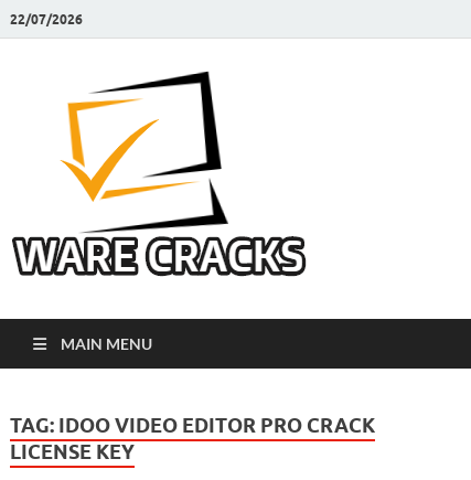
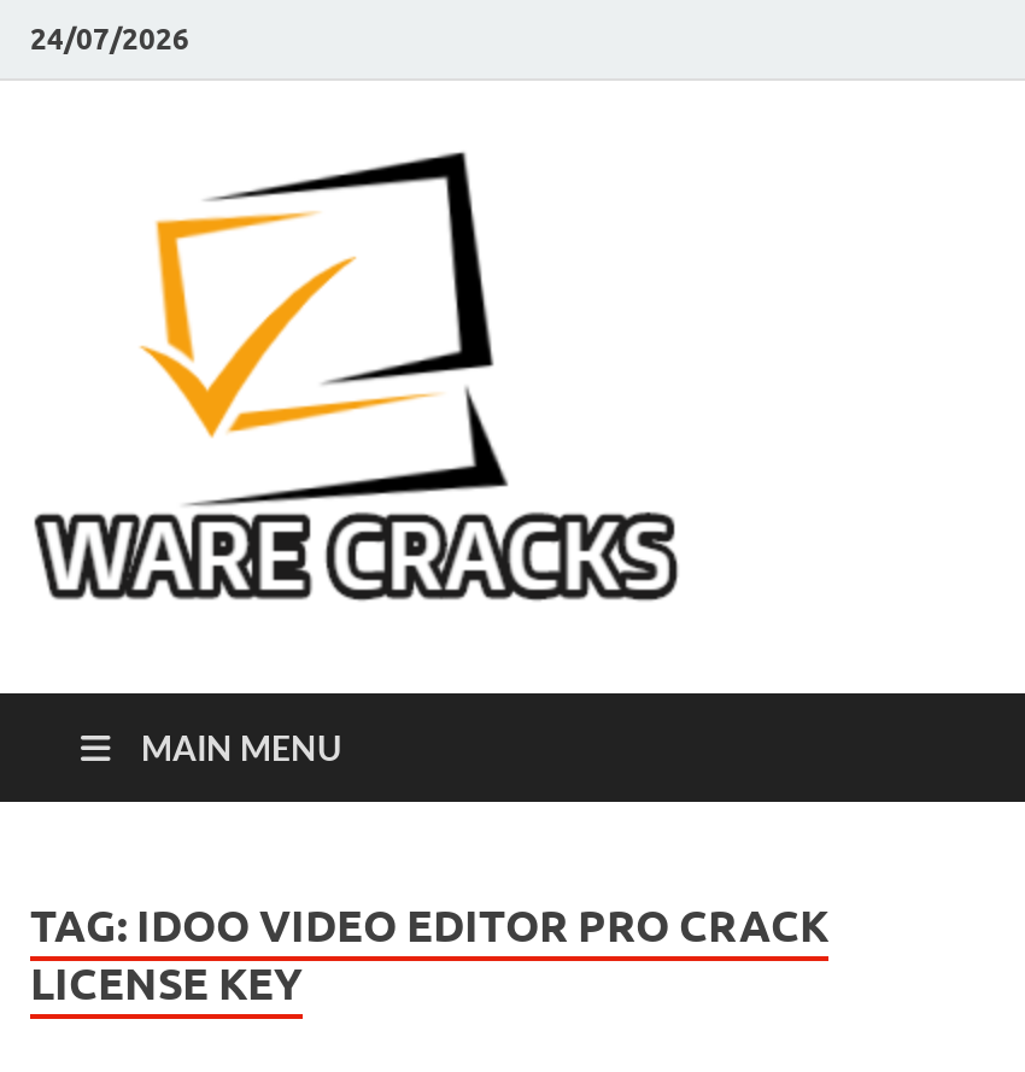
[10,10,83,27] 22/07/2026 -> [30,19,189,55] 24/07/2026

